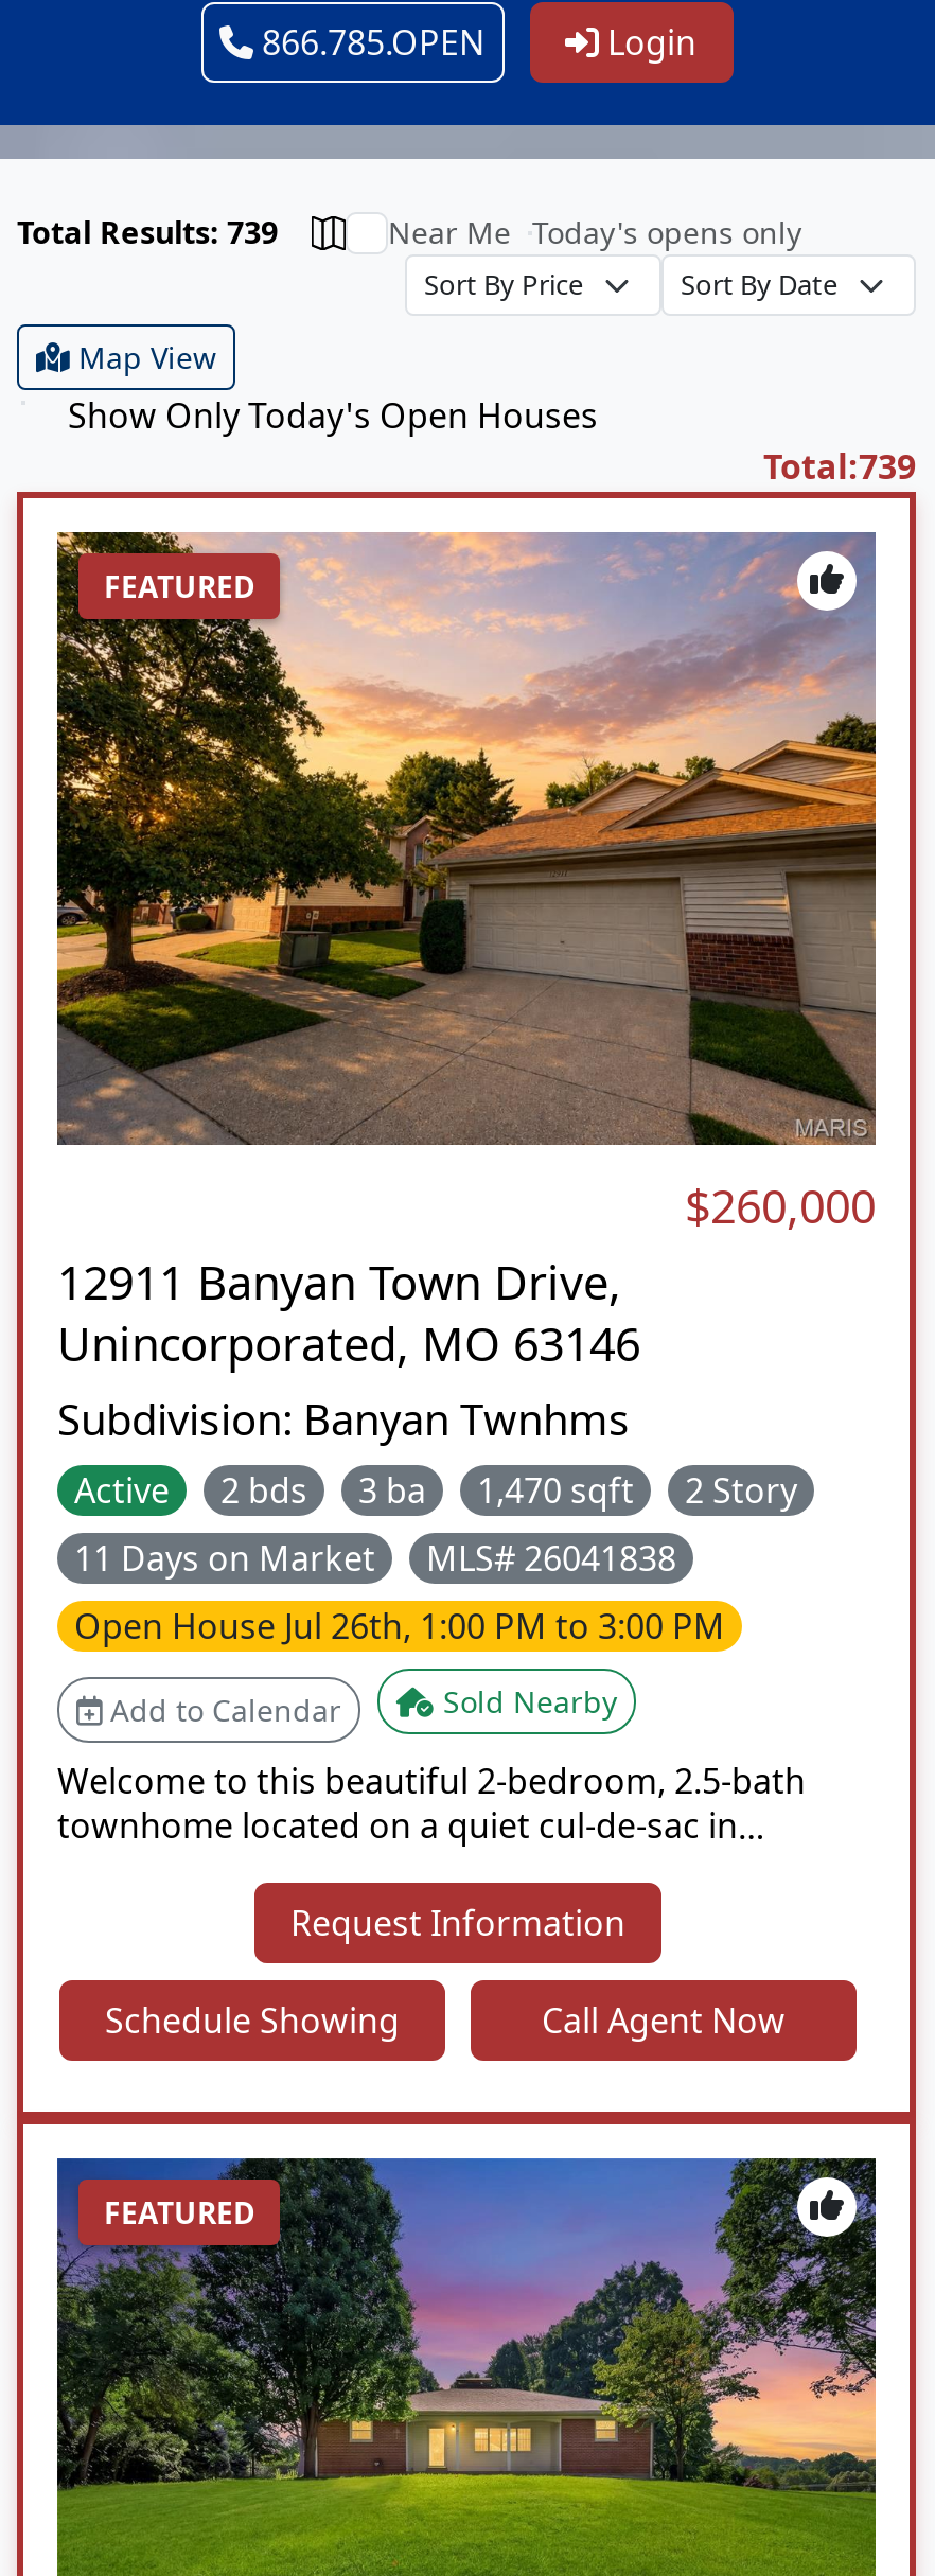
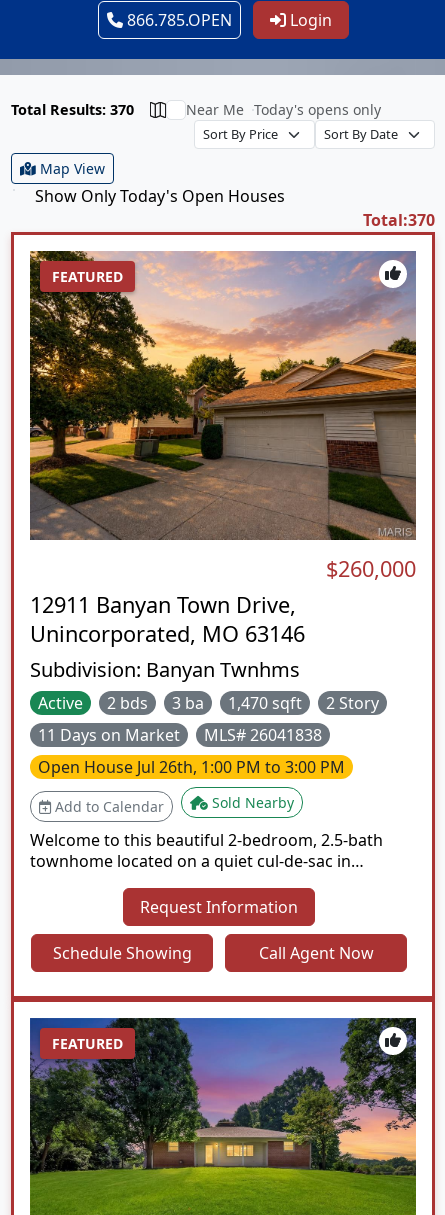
[17,212,278,252] Total Results: 739 -> [11,100,134,119] Total Results: 370
[763,443,916,490] Total:739 -> [363,209,435,231] Total:370

